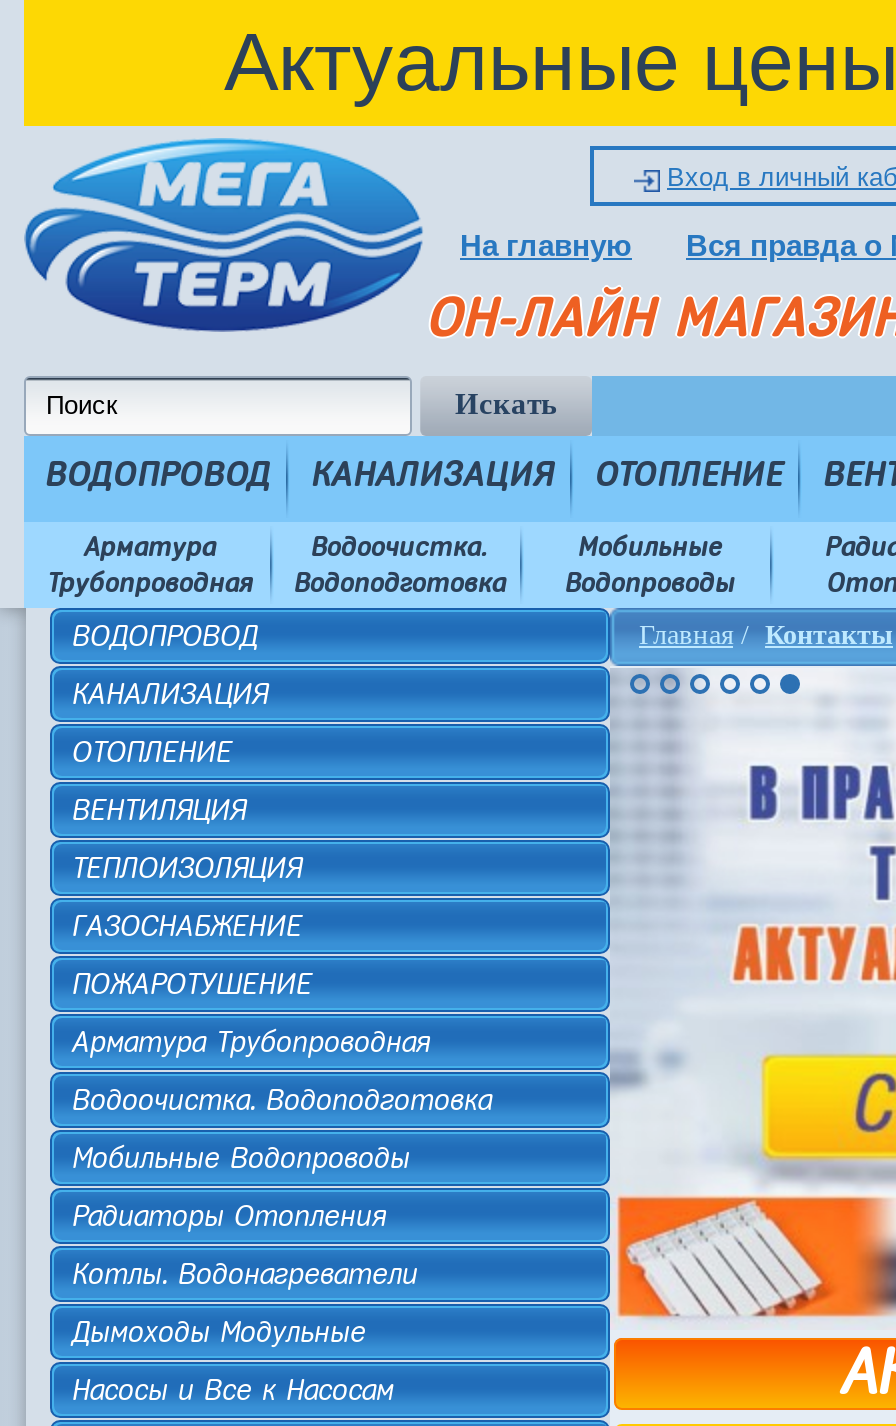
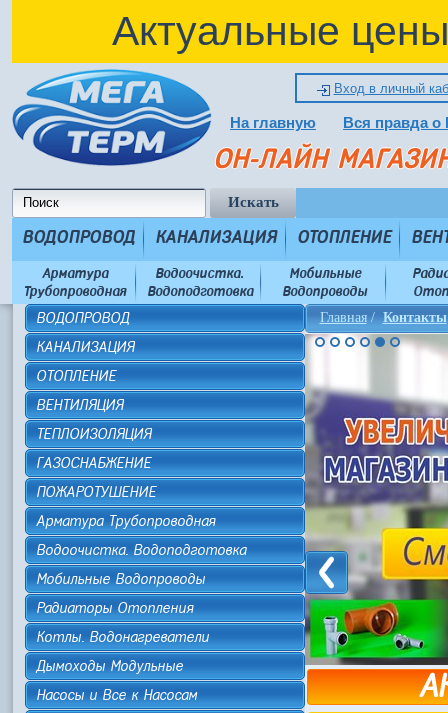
[608,668,890,1330] [image] -> [304,334,445,666] [image]

